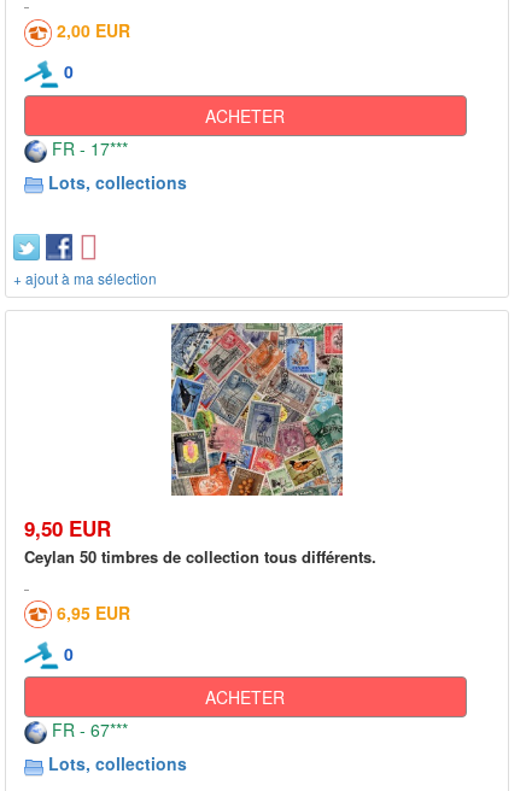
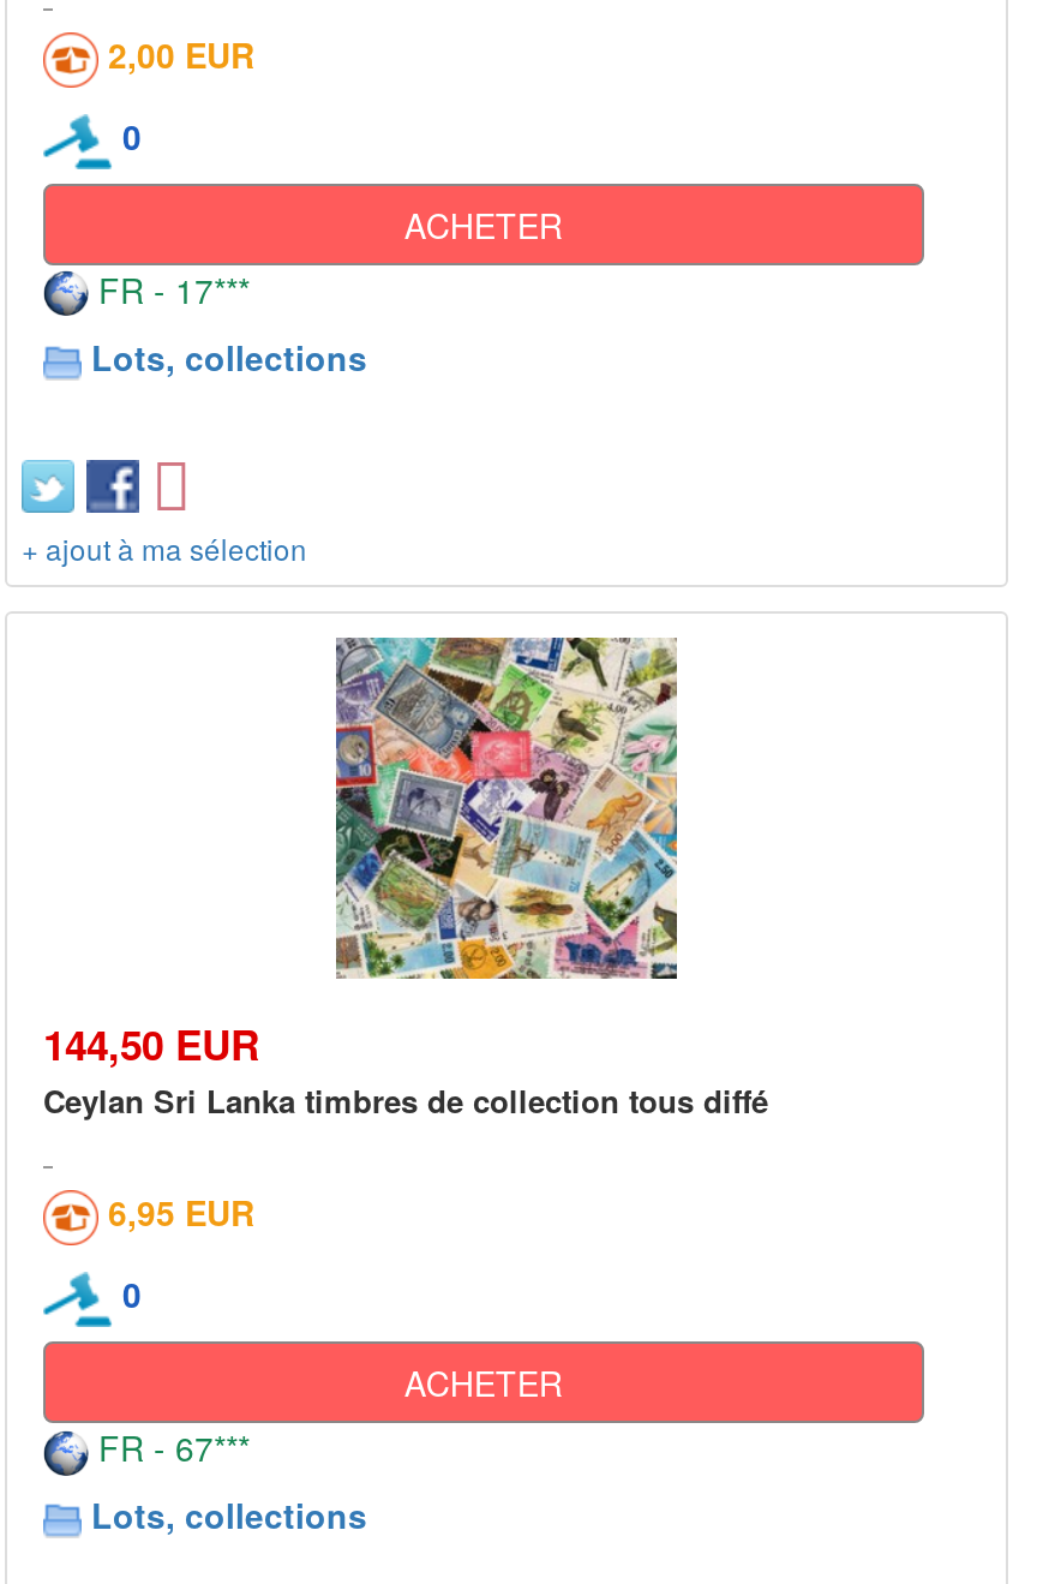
[24,322,376,567] [image] | 9,50 EUR | Ceylan 50 timbres de collection tous différents. -> [43,634,768,1123] [image] | 144,50 EUR | Ceylan Sri Lanka timbres de collection tous diffé

